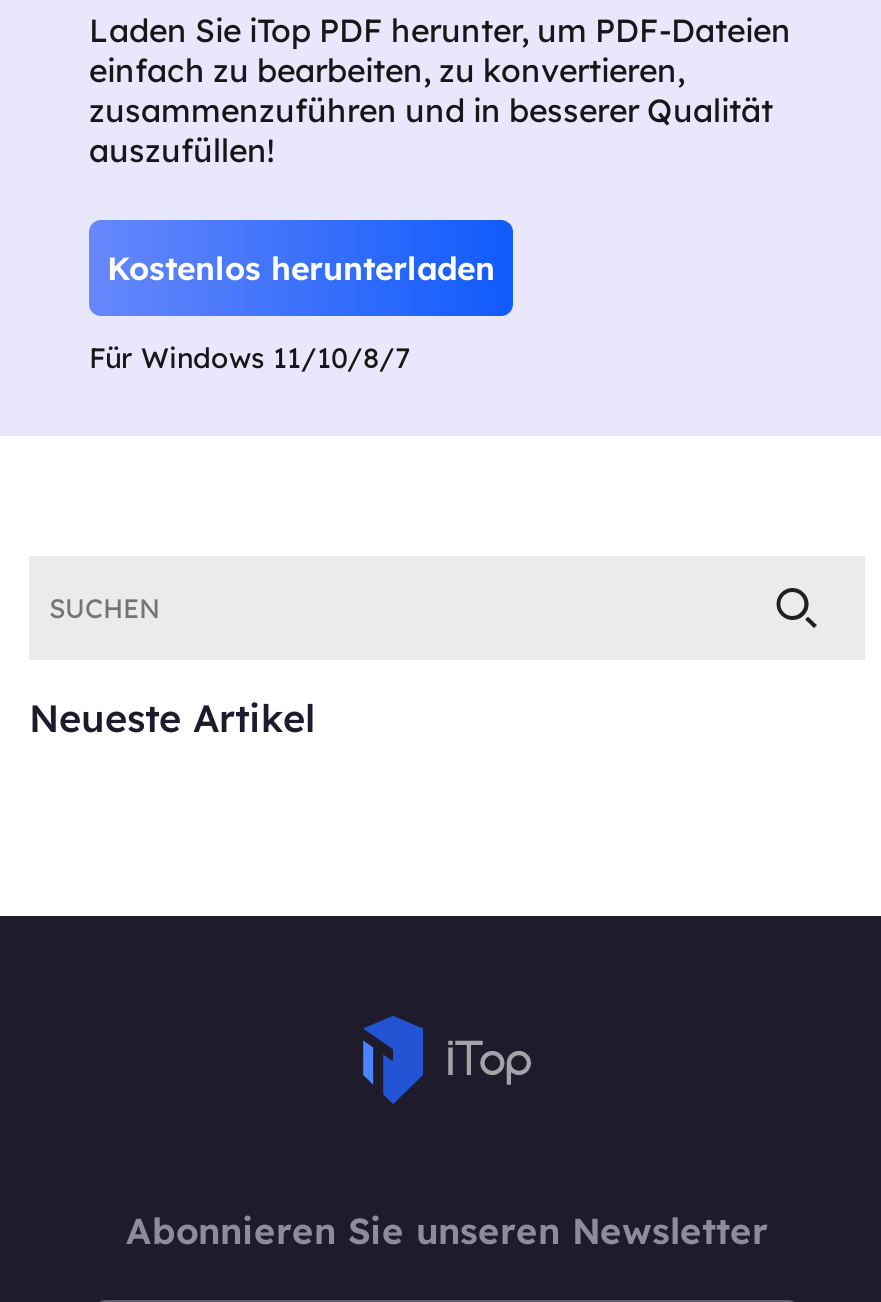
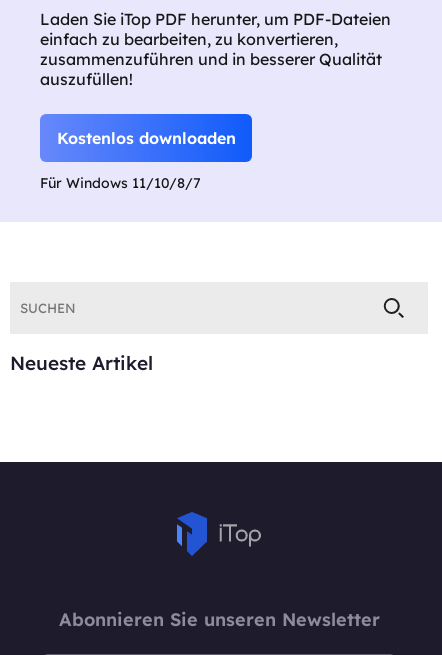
[107,248,495,288] Kostenlos herunterladen -> [56,128,235,148] Kostenlos downloaden

